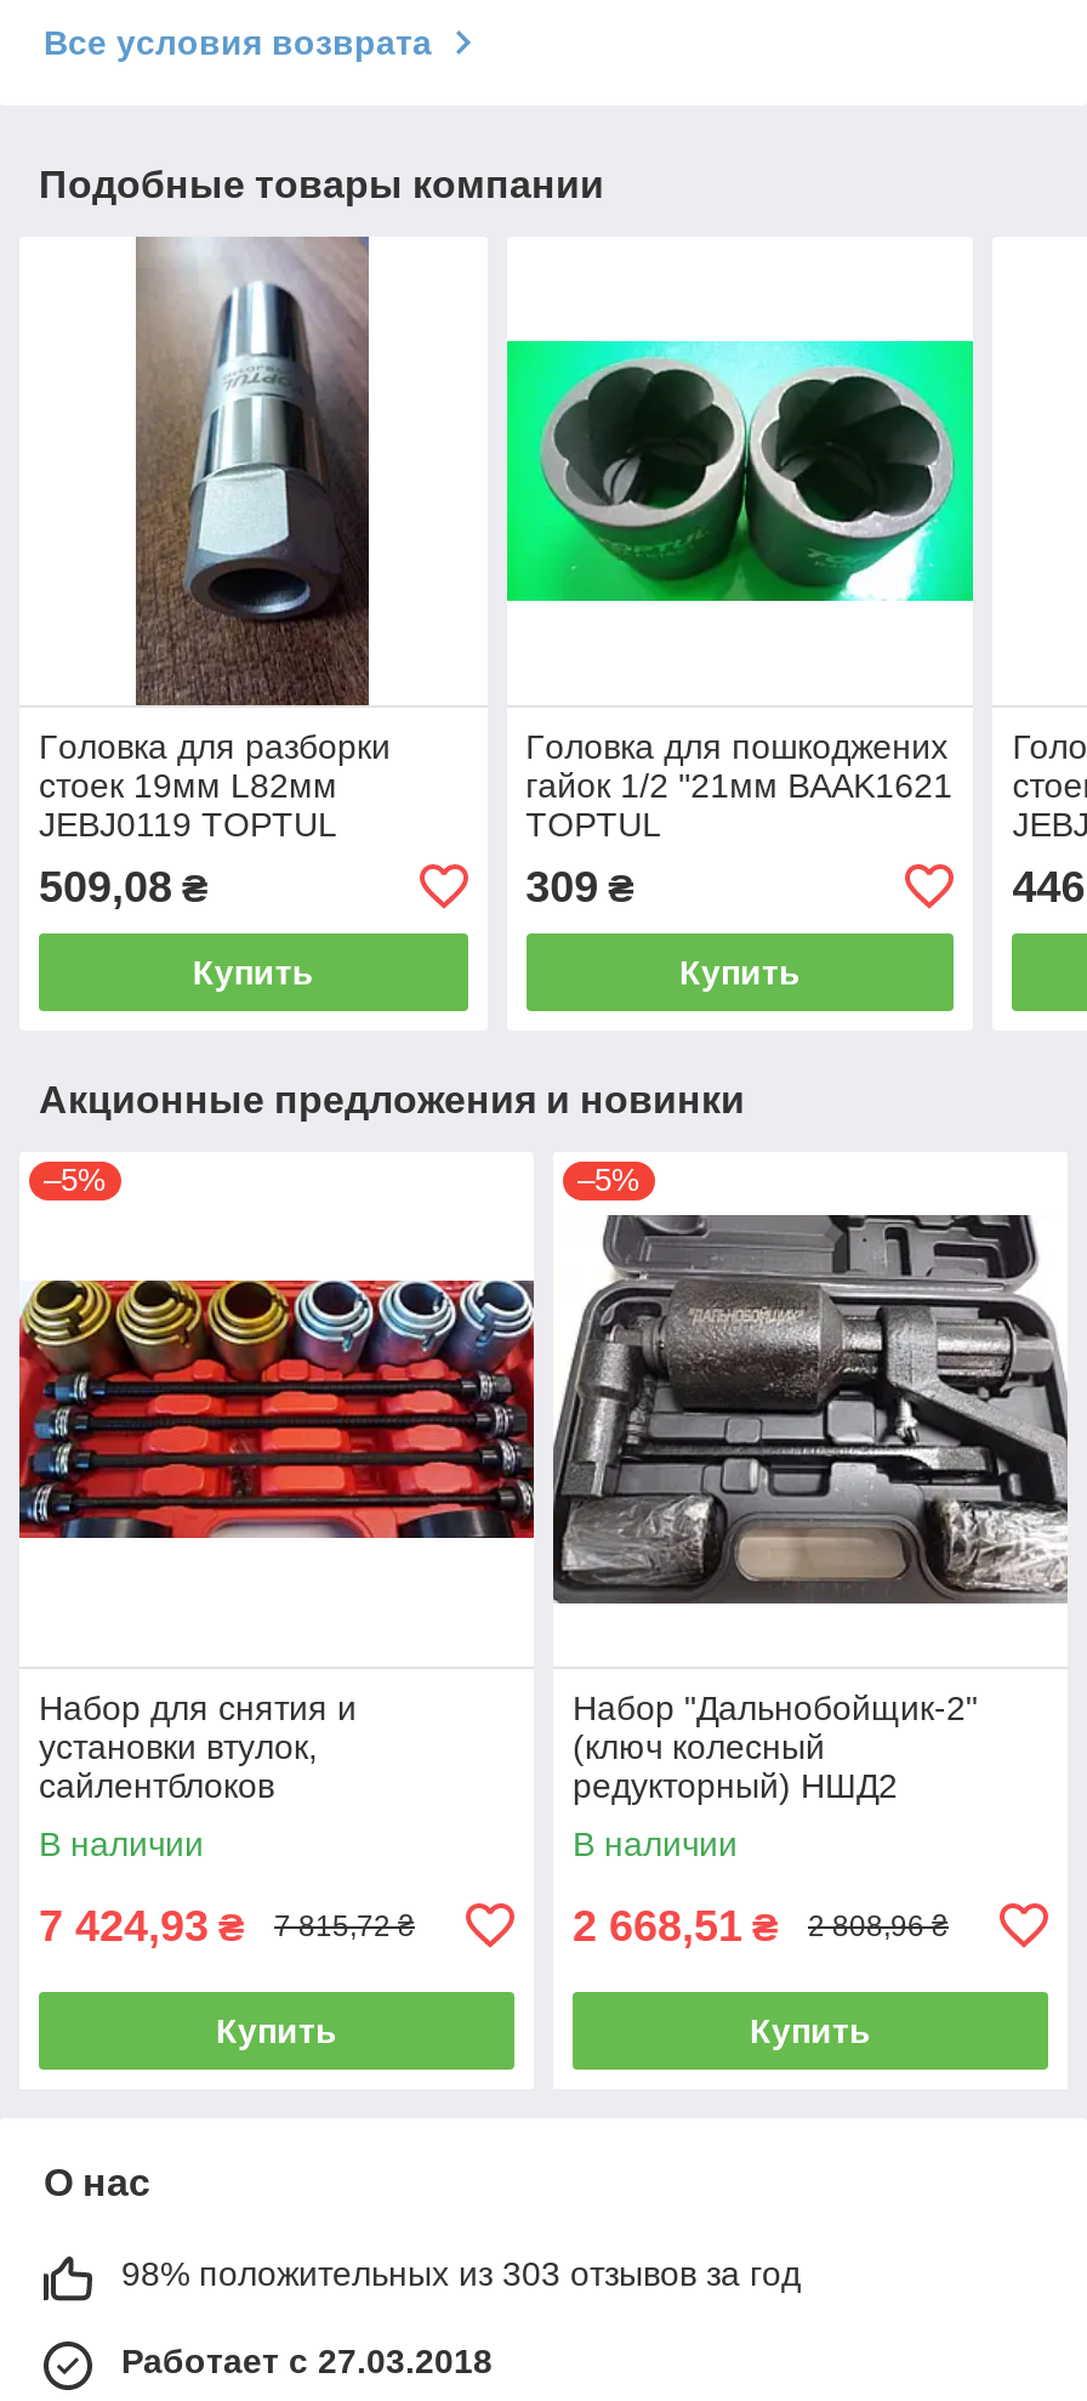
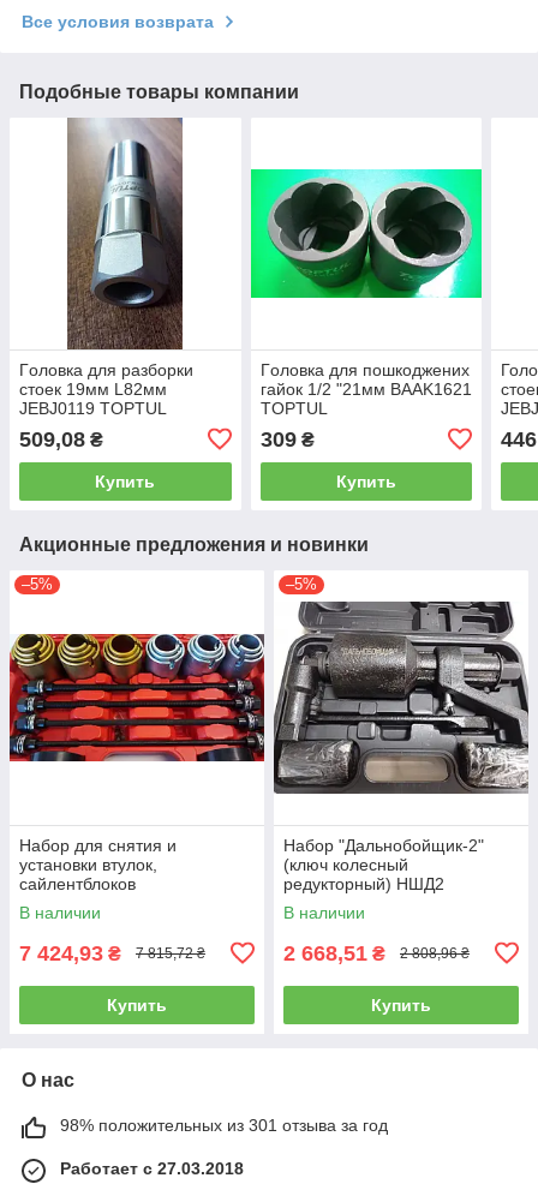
[121,2254,801,2292] 98% положительных из 303 отзывов за год -> [60,1115,388,1135] 98% положительных из 301 отзыва за год

